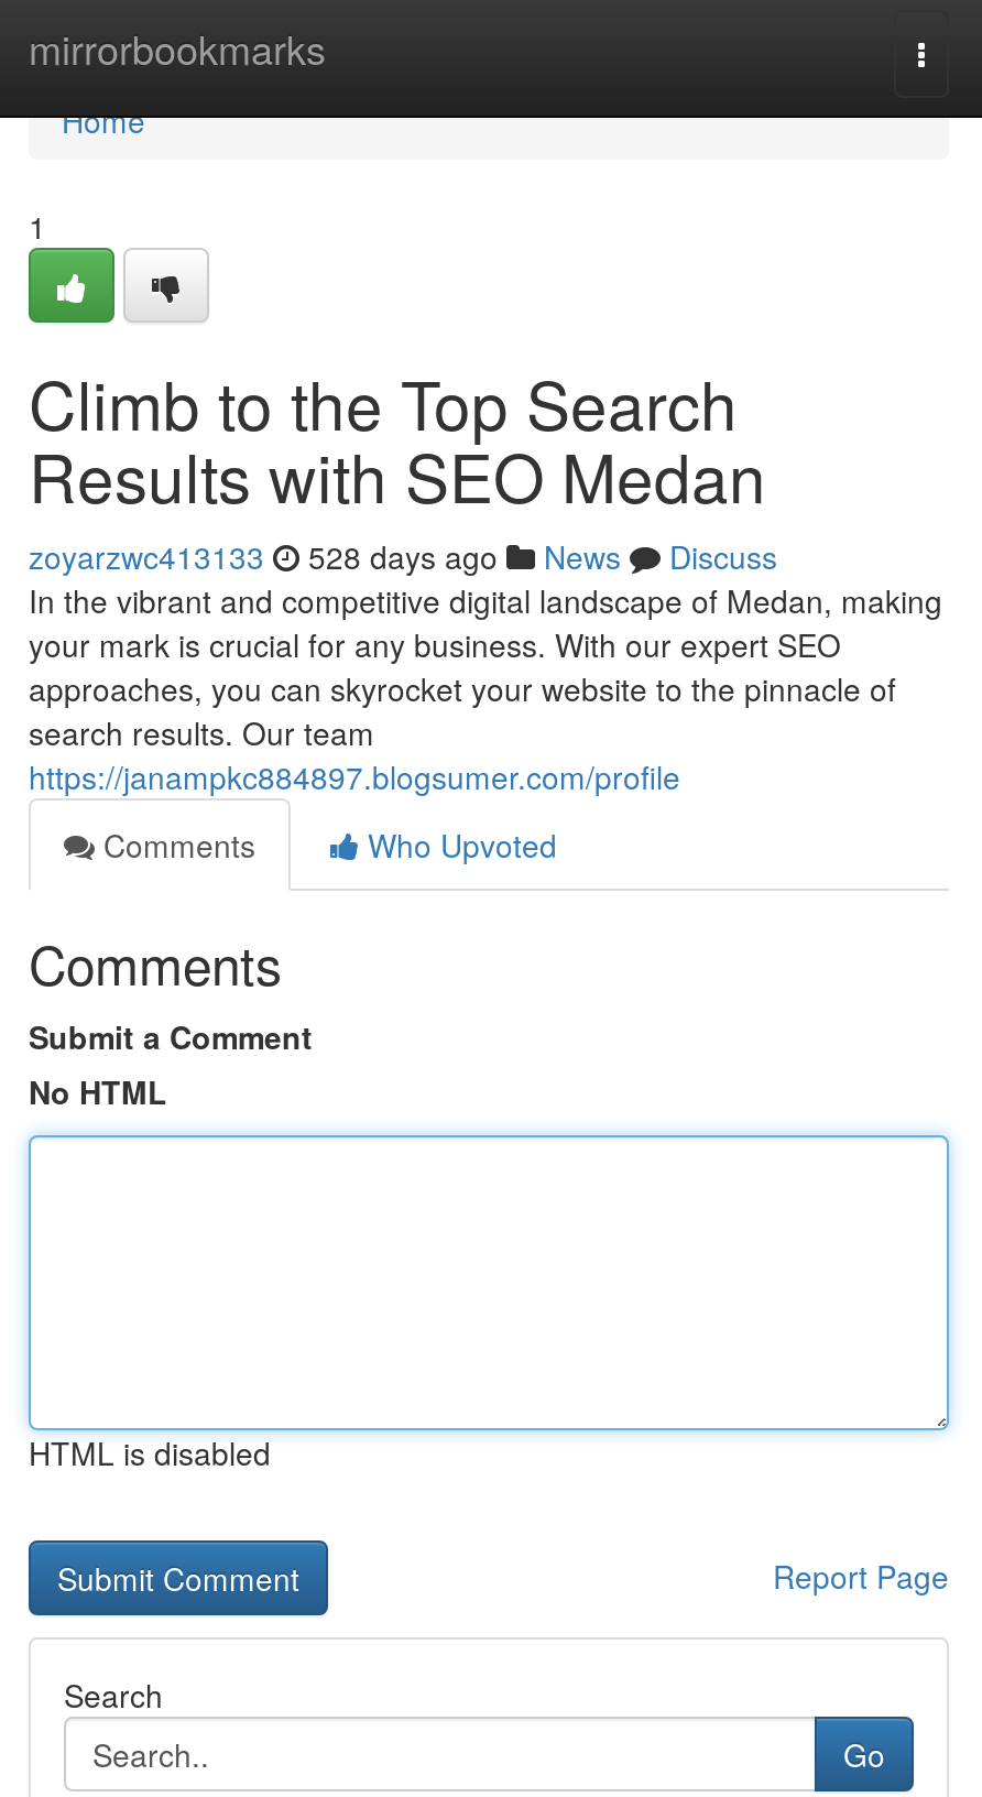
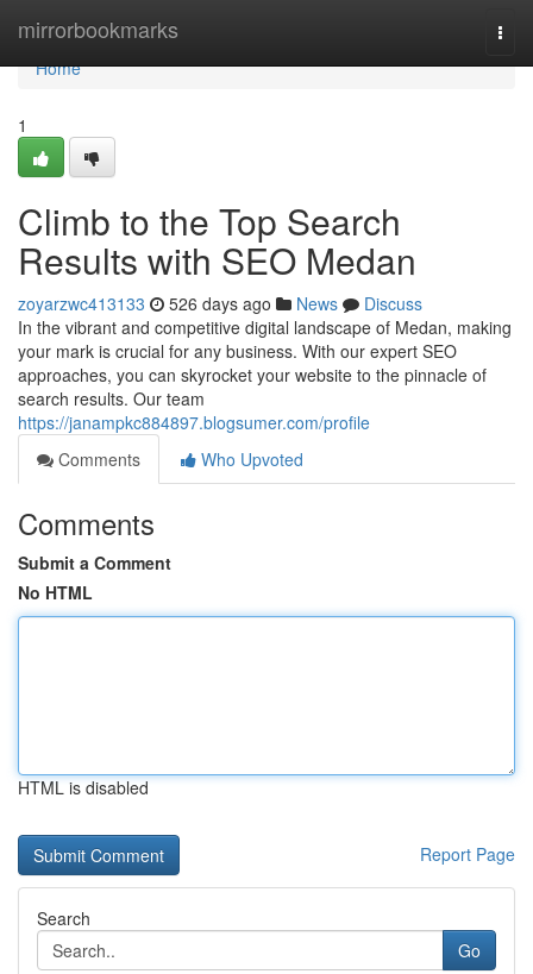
[29,534,777,578] zoyarzwc413133 528 days ago News Discuss -> [18,291,422,315] zoyarzwc413133 526 days ago News Discuss

